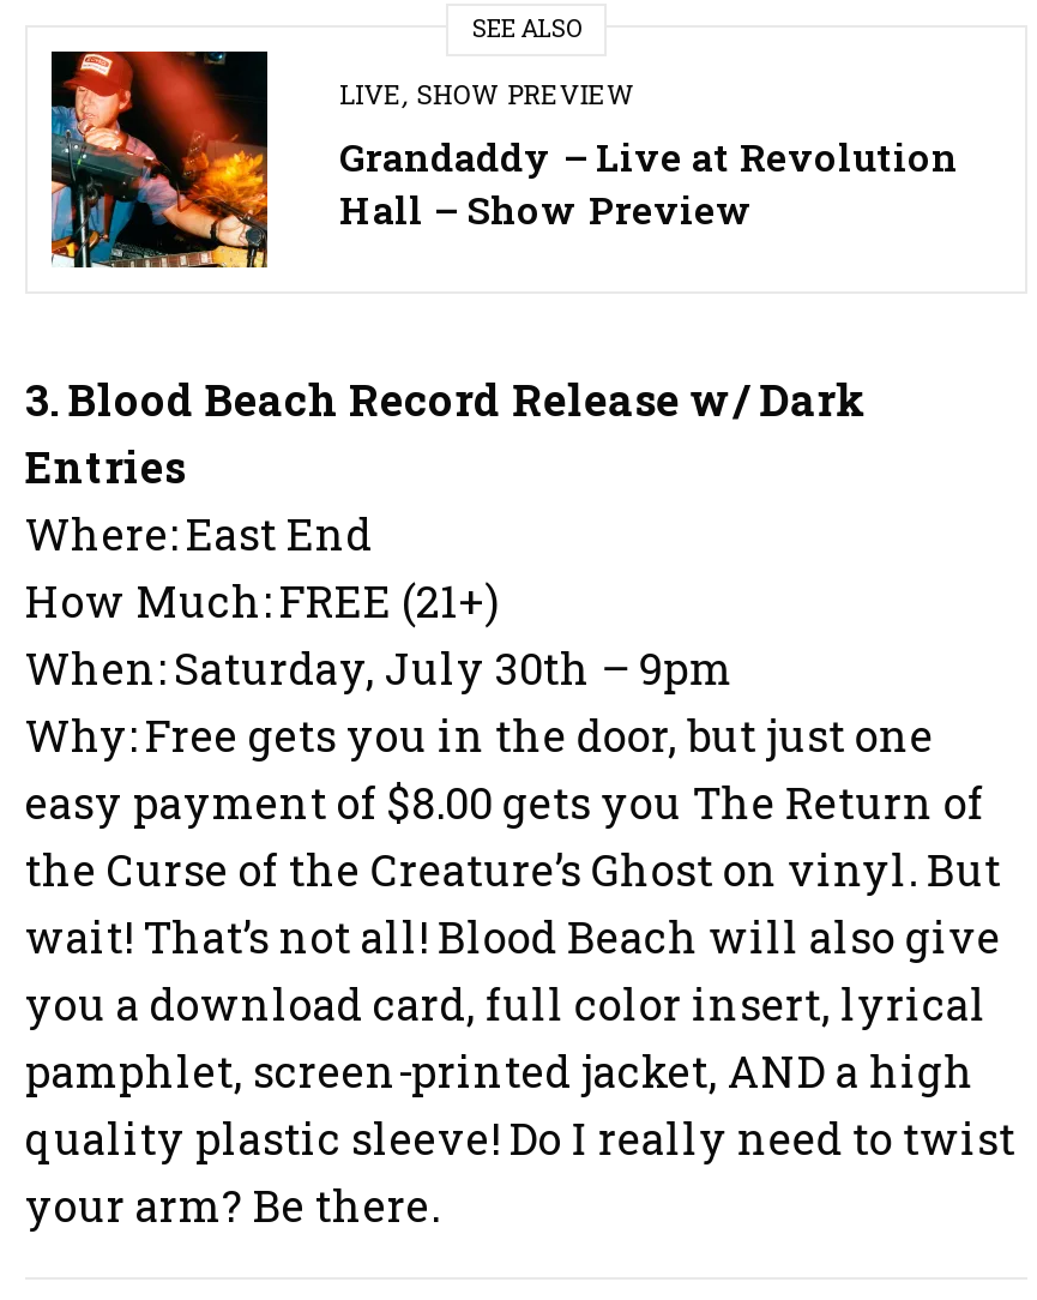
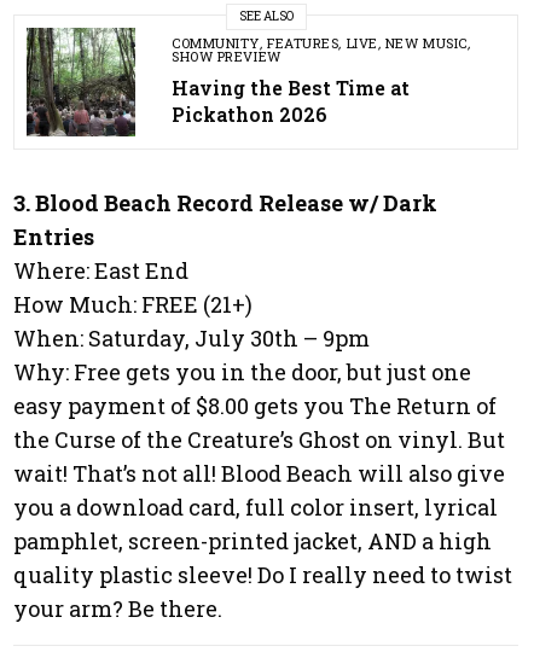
[49,49,958,270] [image] | LIVE, SHOW PREVIEW | Grandaddy – Live at Revolution | Hall – Show Preview -> [25,27,470,138] [image] | COMMUNITY, FEATURES, LIVE, NEW MUSIC, | SHOW PREVIEW | Having the Best Time at | Pickathon 2026

